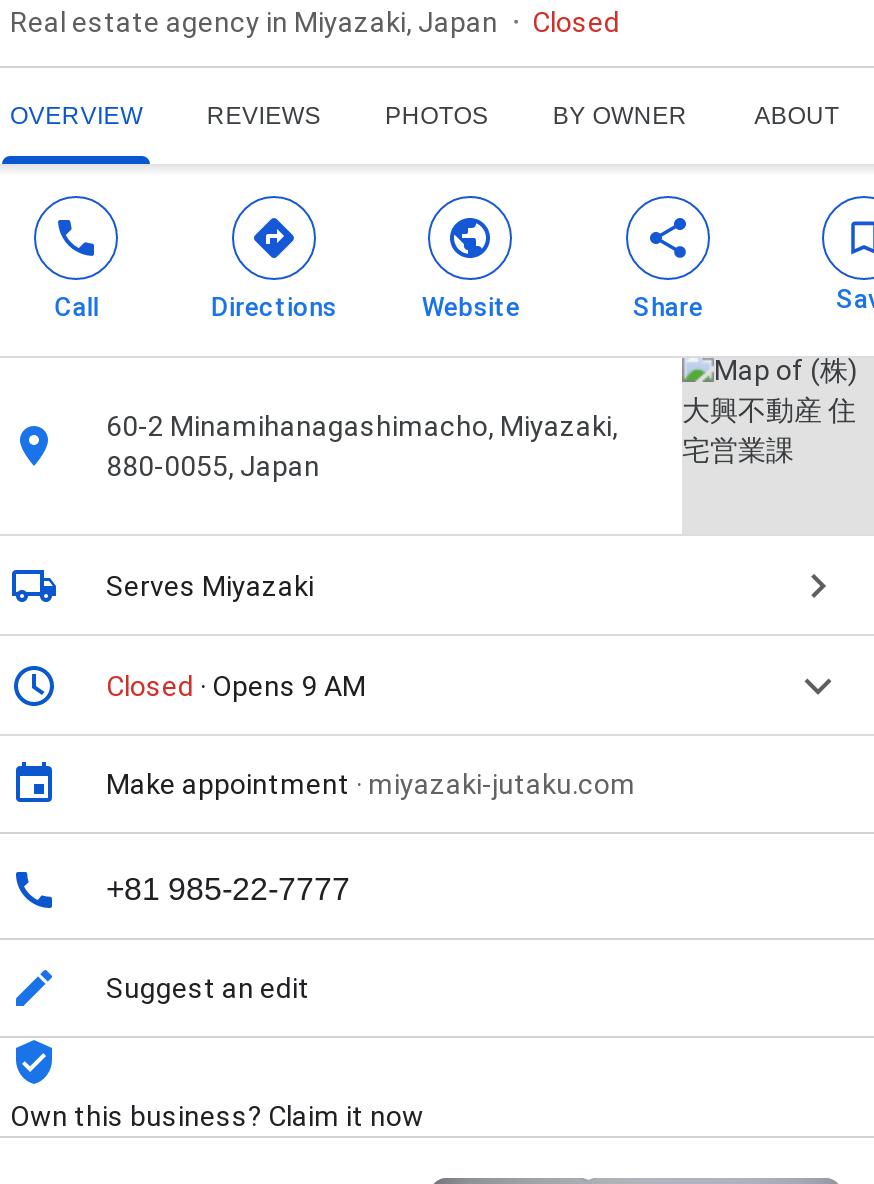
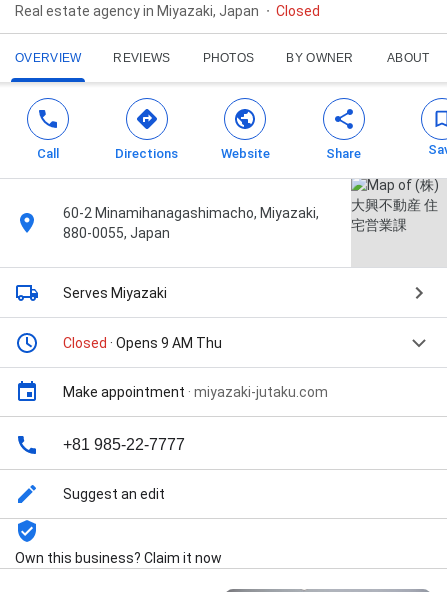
[106,670,366,702] Closed · Opens 9 AM -> [63,335,222,351] Closed · Opens 9 AM Thu

